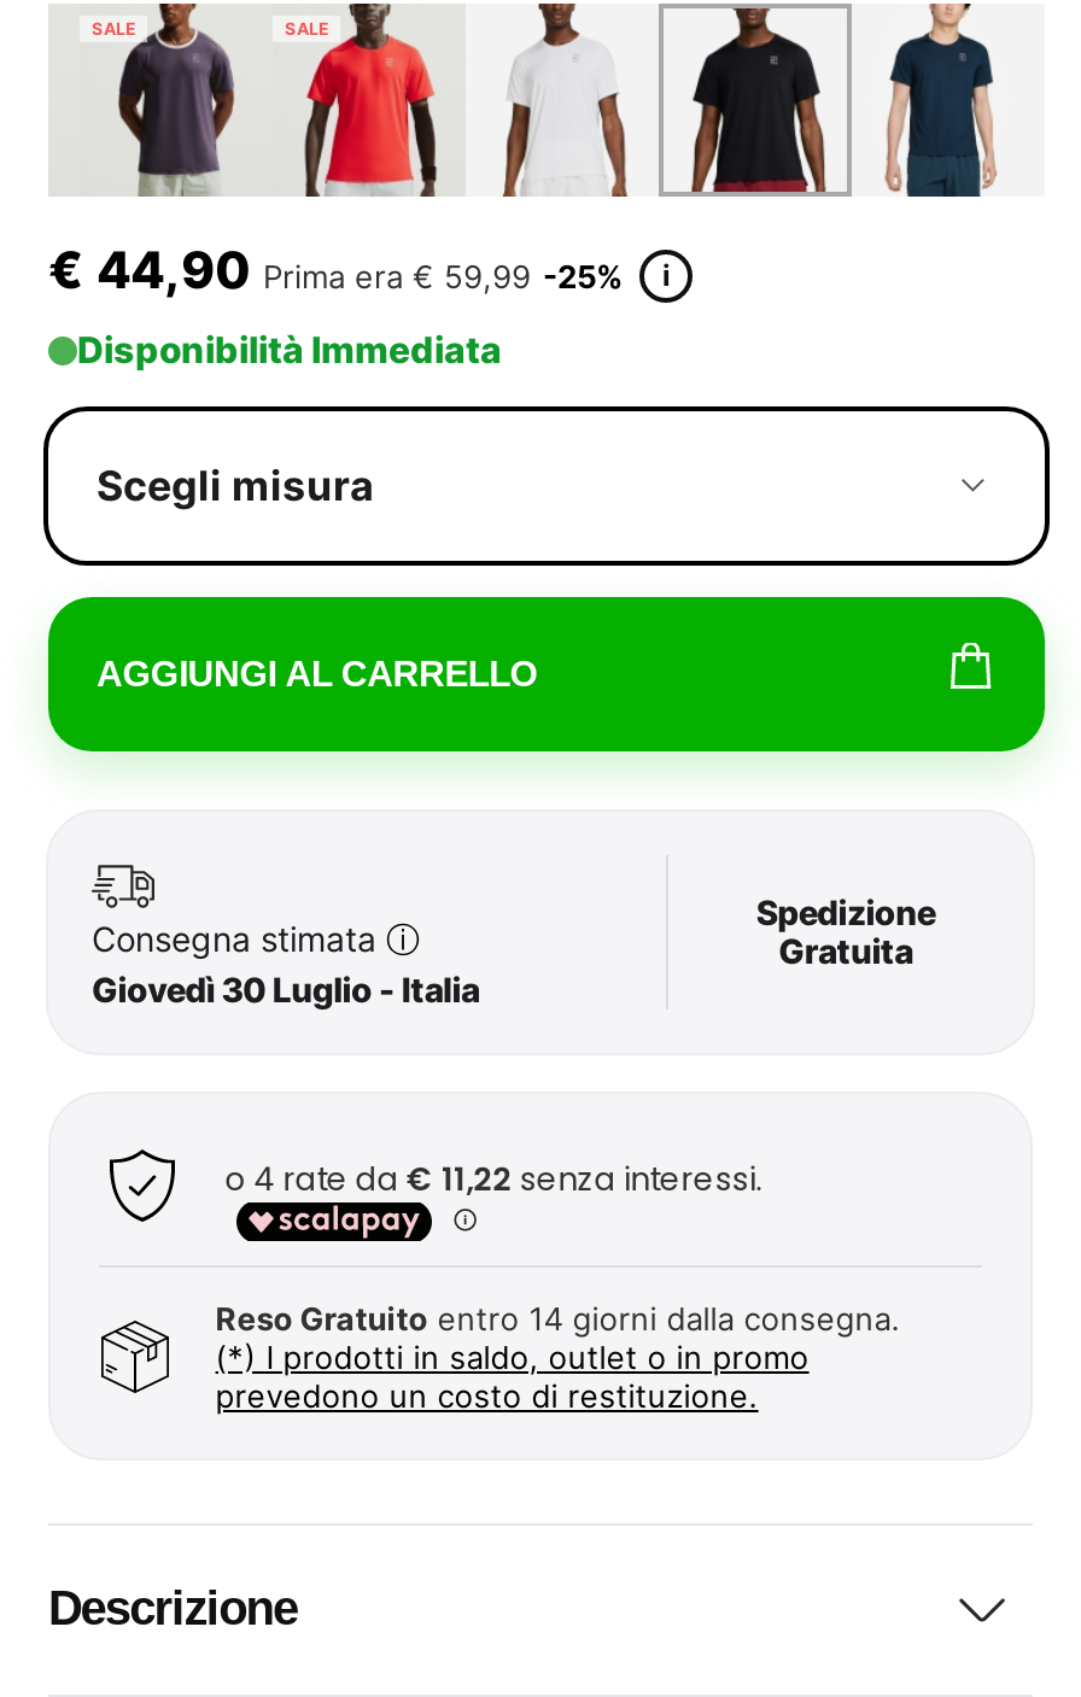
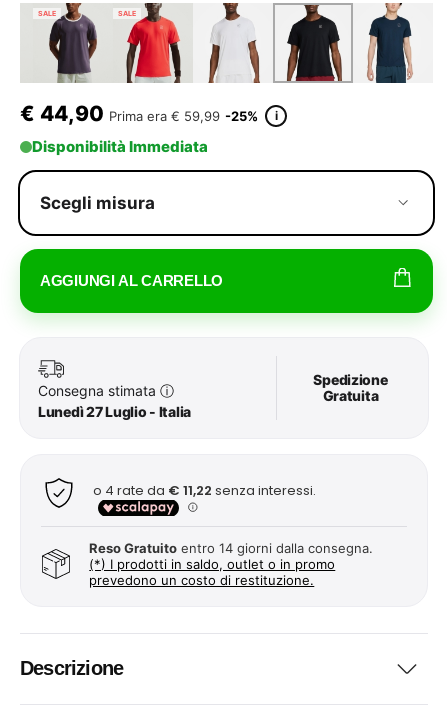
[92,967,479,1008] Giovedì 30 Luglio - Italia -> [38,402,191,419] Lunedì 27 Luglio - Italia

